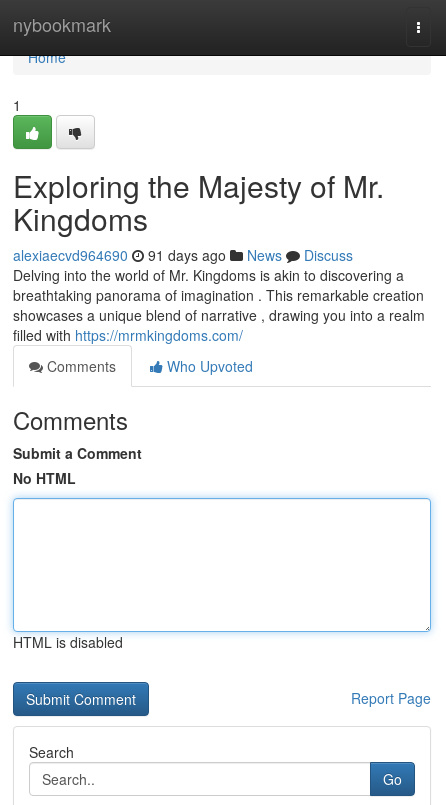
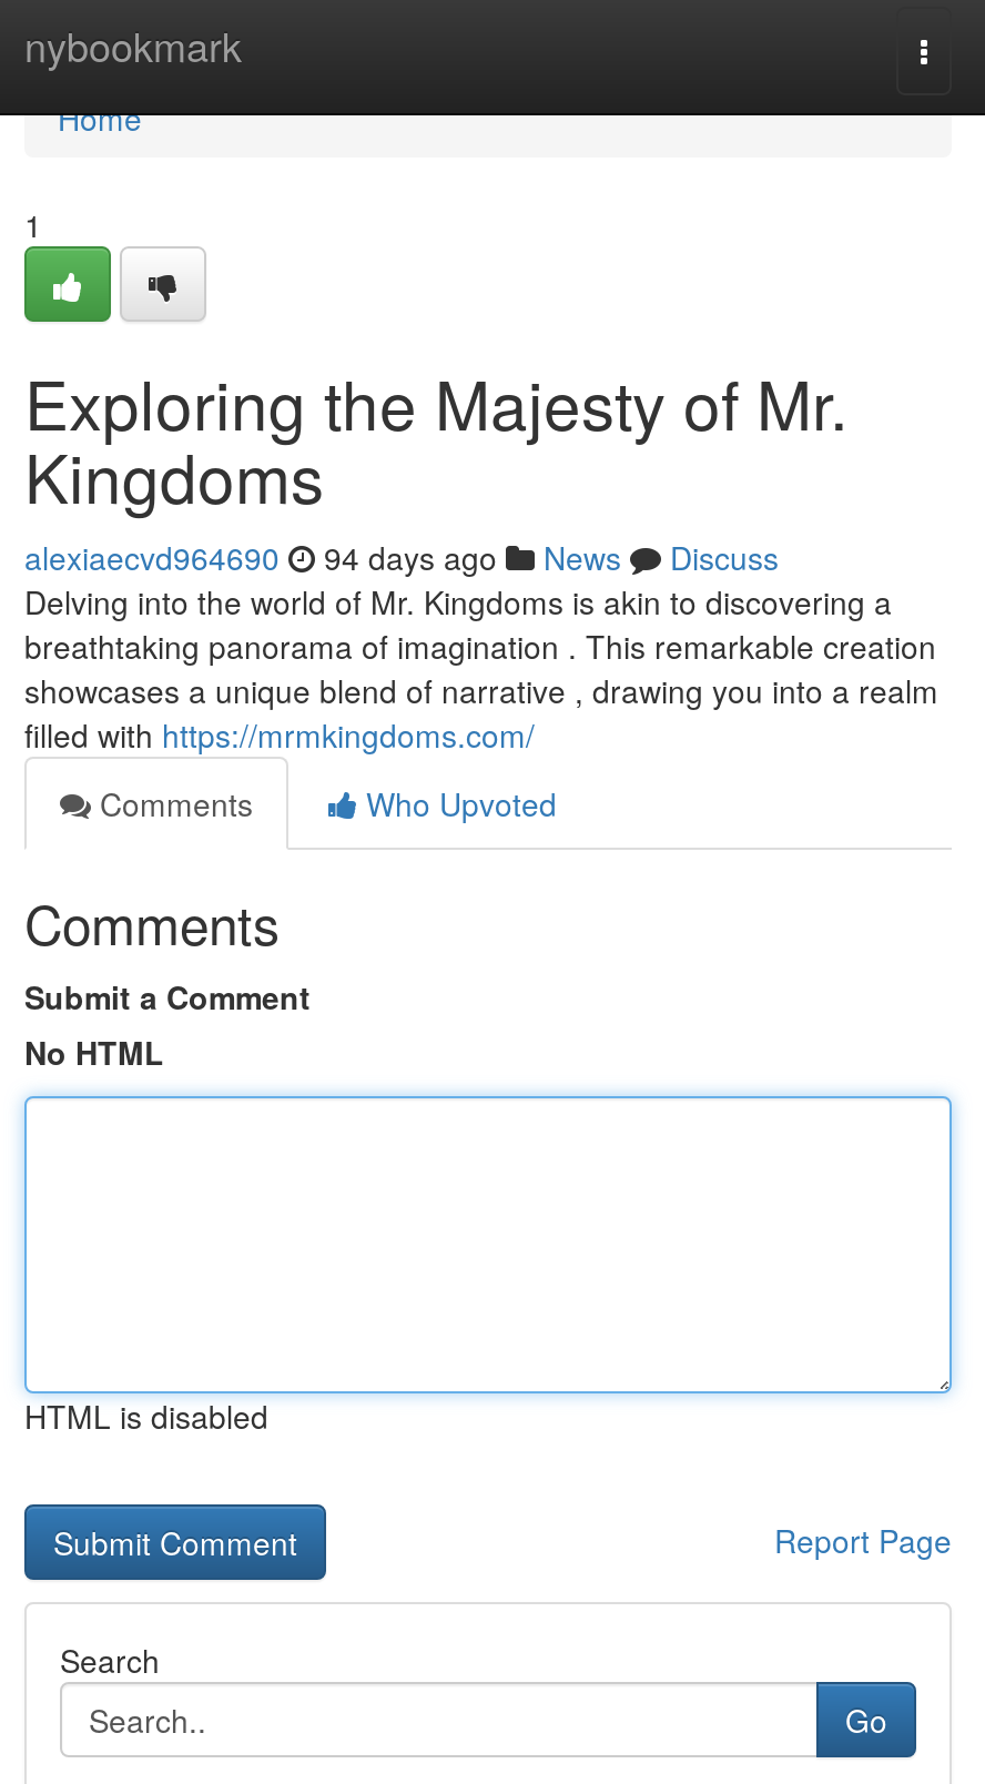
[13,245,353,265] alexiaecvd964690 91 days ago News Discuss -> [24,535,779,579] alexiaecvd964690 94 days ago News Discuss

